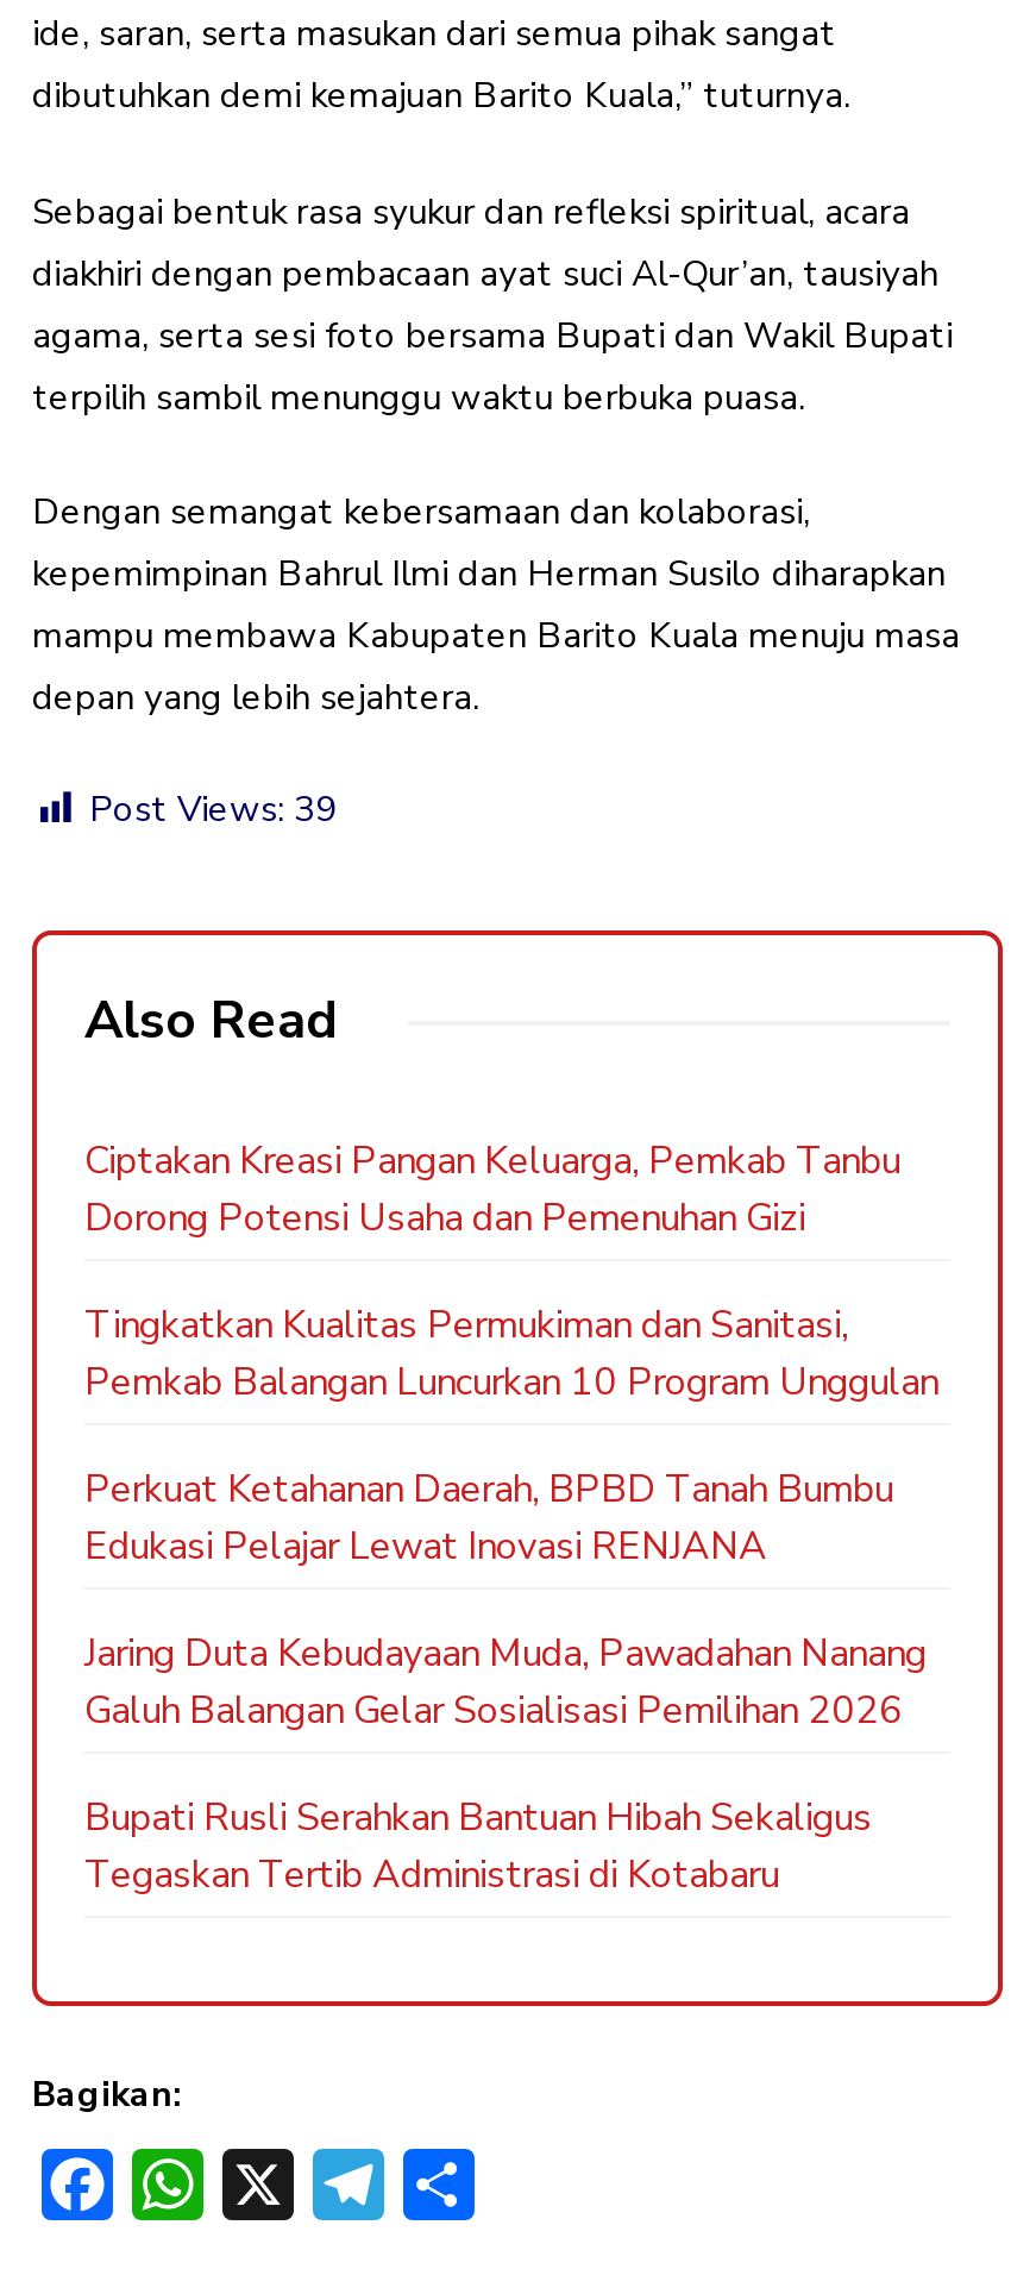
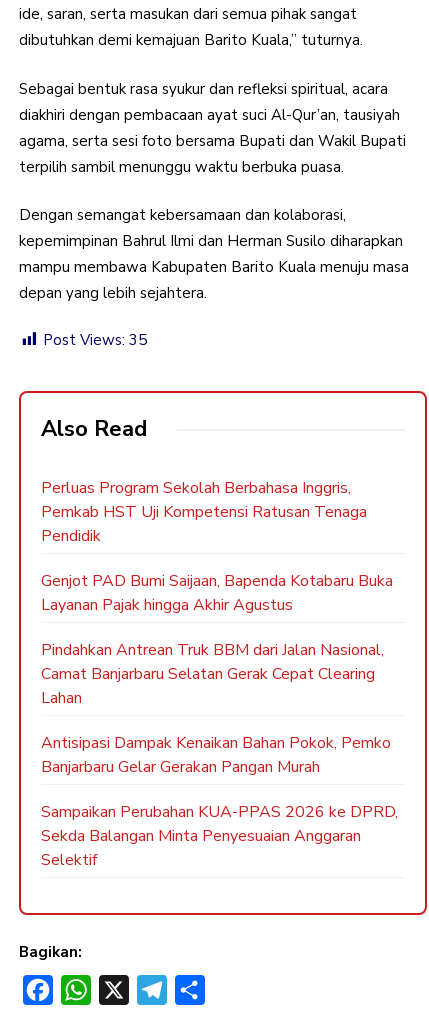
[89,785,337,832] Post Views: 39 -> [43,330,147,350] Post Views: 35
[84,1135,900,1245] Ciptakan Kreasi Pangan Keluarga, Pemkab Tanbu | Dorong Potensi Usaha dan Pemenuhan Gizi -> [41,477,367,547] Perluas Program Sekolah Berbahasa Inggris, | Pemkab HST Uji Kompetensi Ratusan Tenaga | Pendidik
[84,1299,938,1409] Tingkatkan Kualitas Permukiman dan Sanitasi, | Pemkab Balangan Luncurkan 10 Program Unggulan -> [41,570,393,616] Genjot PAD Bumi Saijaan, Bapenda Kotabaru Buka | Layanan Pajak hingga Akhir Agustus
[84,1463,893,1573] Perkuat Ketahanan Daerah, BPBD Tanah Bumbu | Edukasi Pelajar Lewat Inovasi RENJANA -> [41,639,384,709] Pindahkan Antrean Truk BBM dari Jalan Nasional, | Camat Banjarbaru Selatan Gerak Cepat Clearing | Lahan
[84,1628,927,1737] Jaring Duta Kebudayaan Muda, Pawadahan Nanang | Galuh Balangan Gelar Sosialisasi Pemilihan 2026 -> [41,732,391,778] Antisipasi Dampak Kenaikan Bahan Pokok, Pemko | Banjarbaru Gelar Gerakan Pangan Murah
[84,1792,872,1901] Bupati Rusli Serahkan Bantuan Hibah Sekaligus | Tegaskan Tertib Administrasi di Kotabaru -> [41,801,398,871] Sampaikan Perubahan KUA-PPAS 2026 ke DPRD, | Sekda Balangan Minta Penyesuaian Anggaran | Selektif

